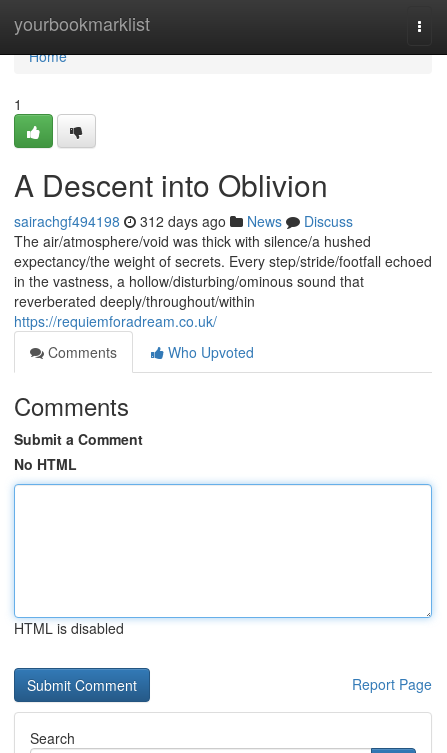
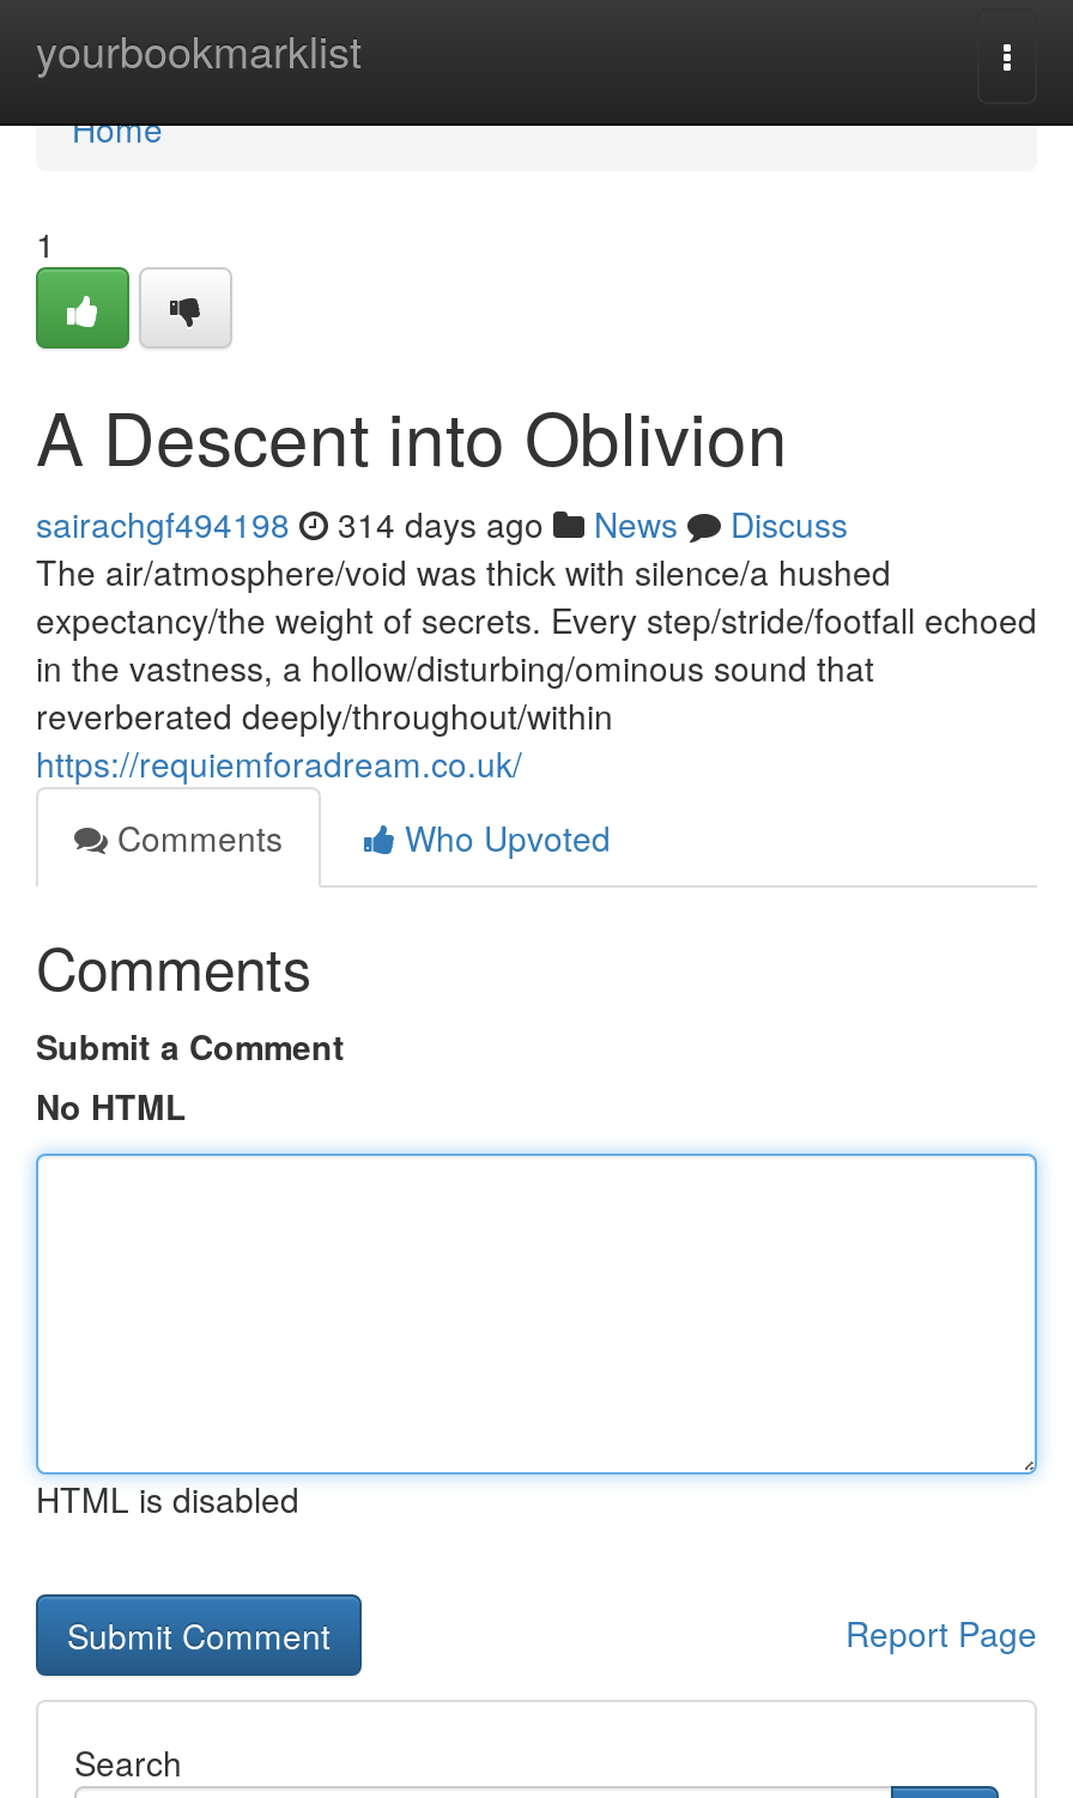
[14,211,353,231] sairachgf494198 312 days ago News Discuss -> [36,500,848,547] sairachgf494198 314 days ago News Discuss

